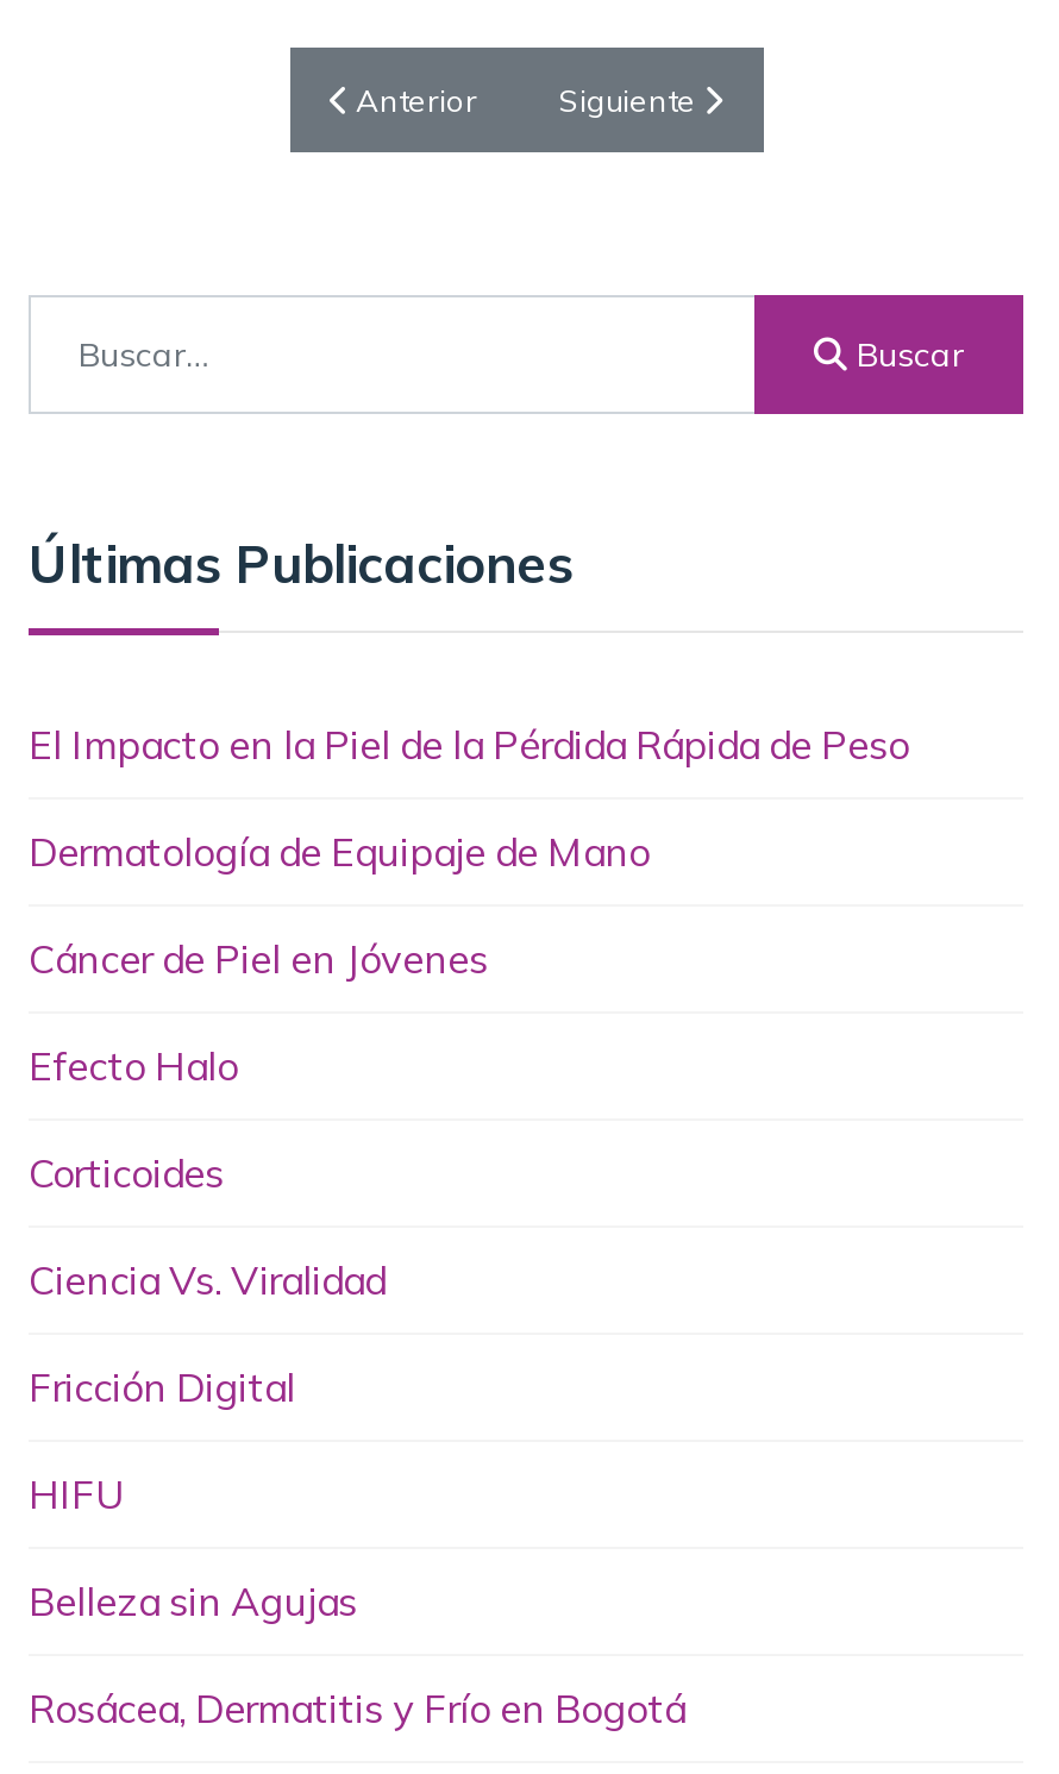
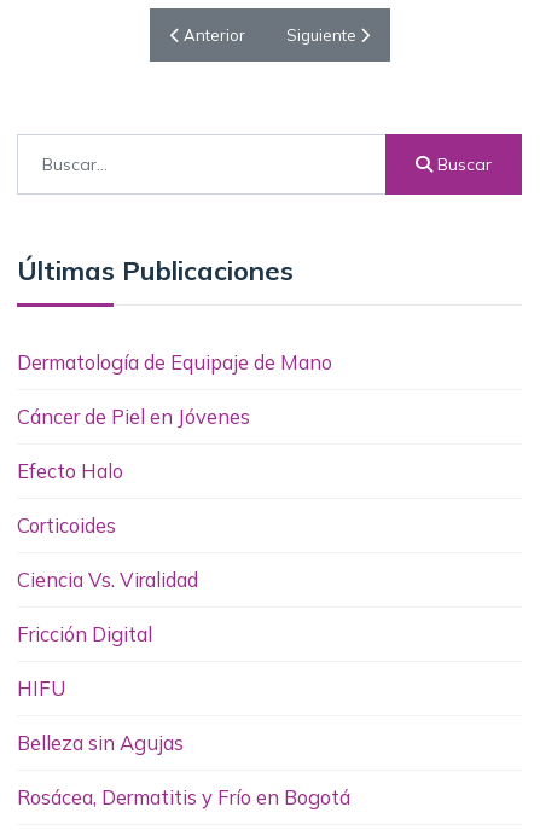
[29,719,909,769] El Impacto en la Piel de la Pérdida Rápida de Peso -> none

